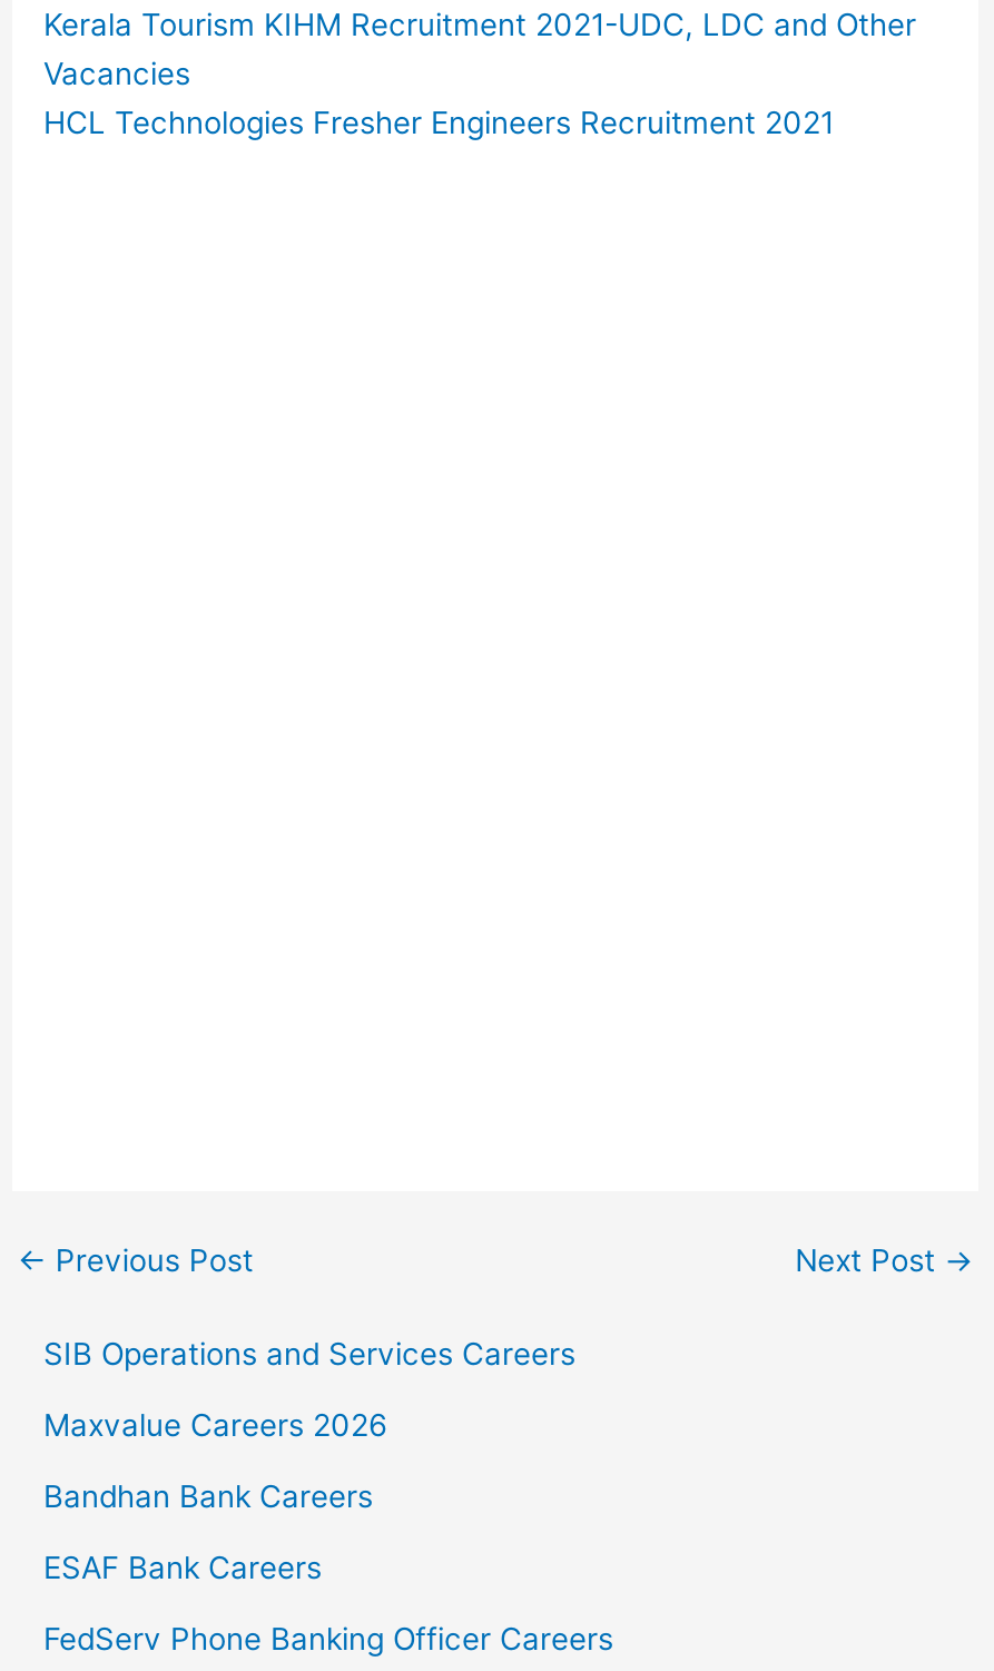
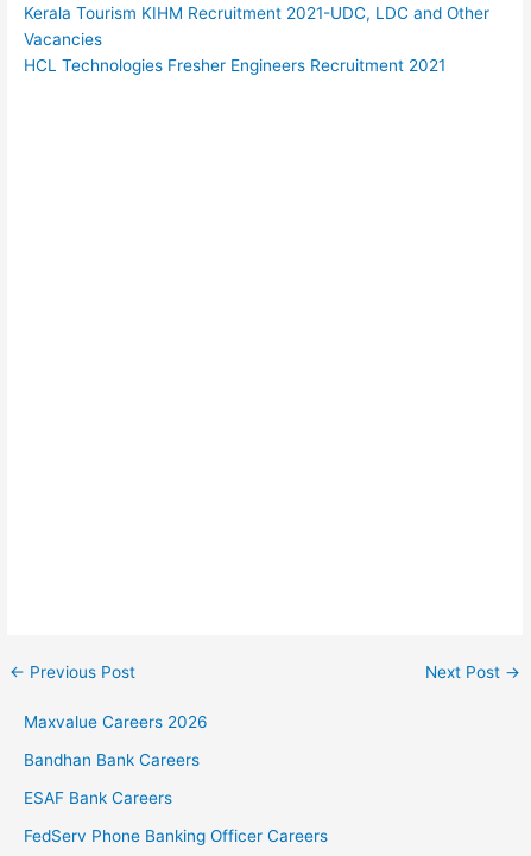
[43,1335,575,1371] SIB Operations and Services Careers -> none

